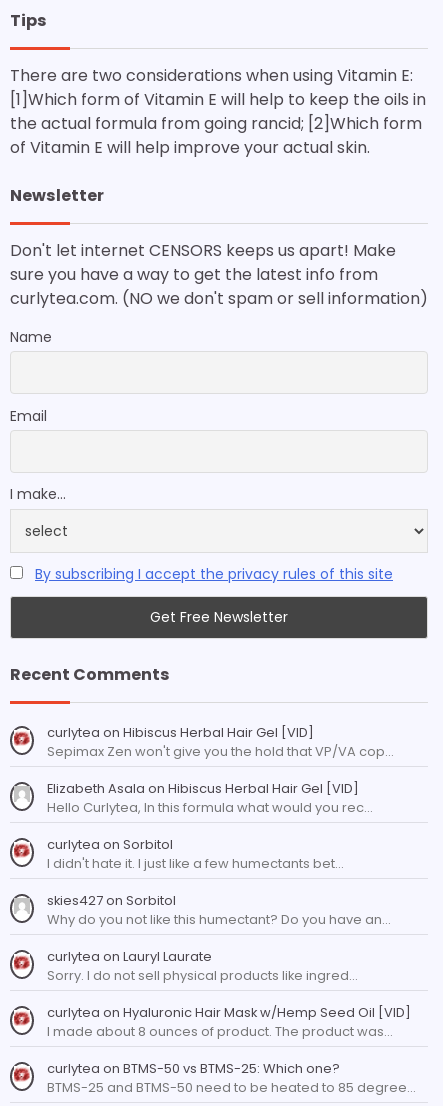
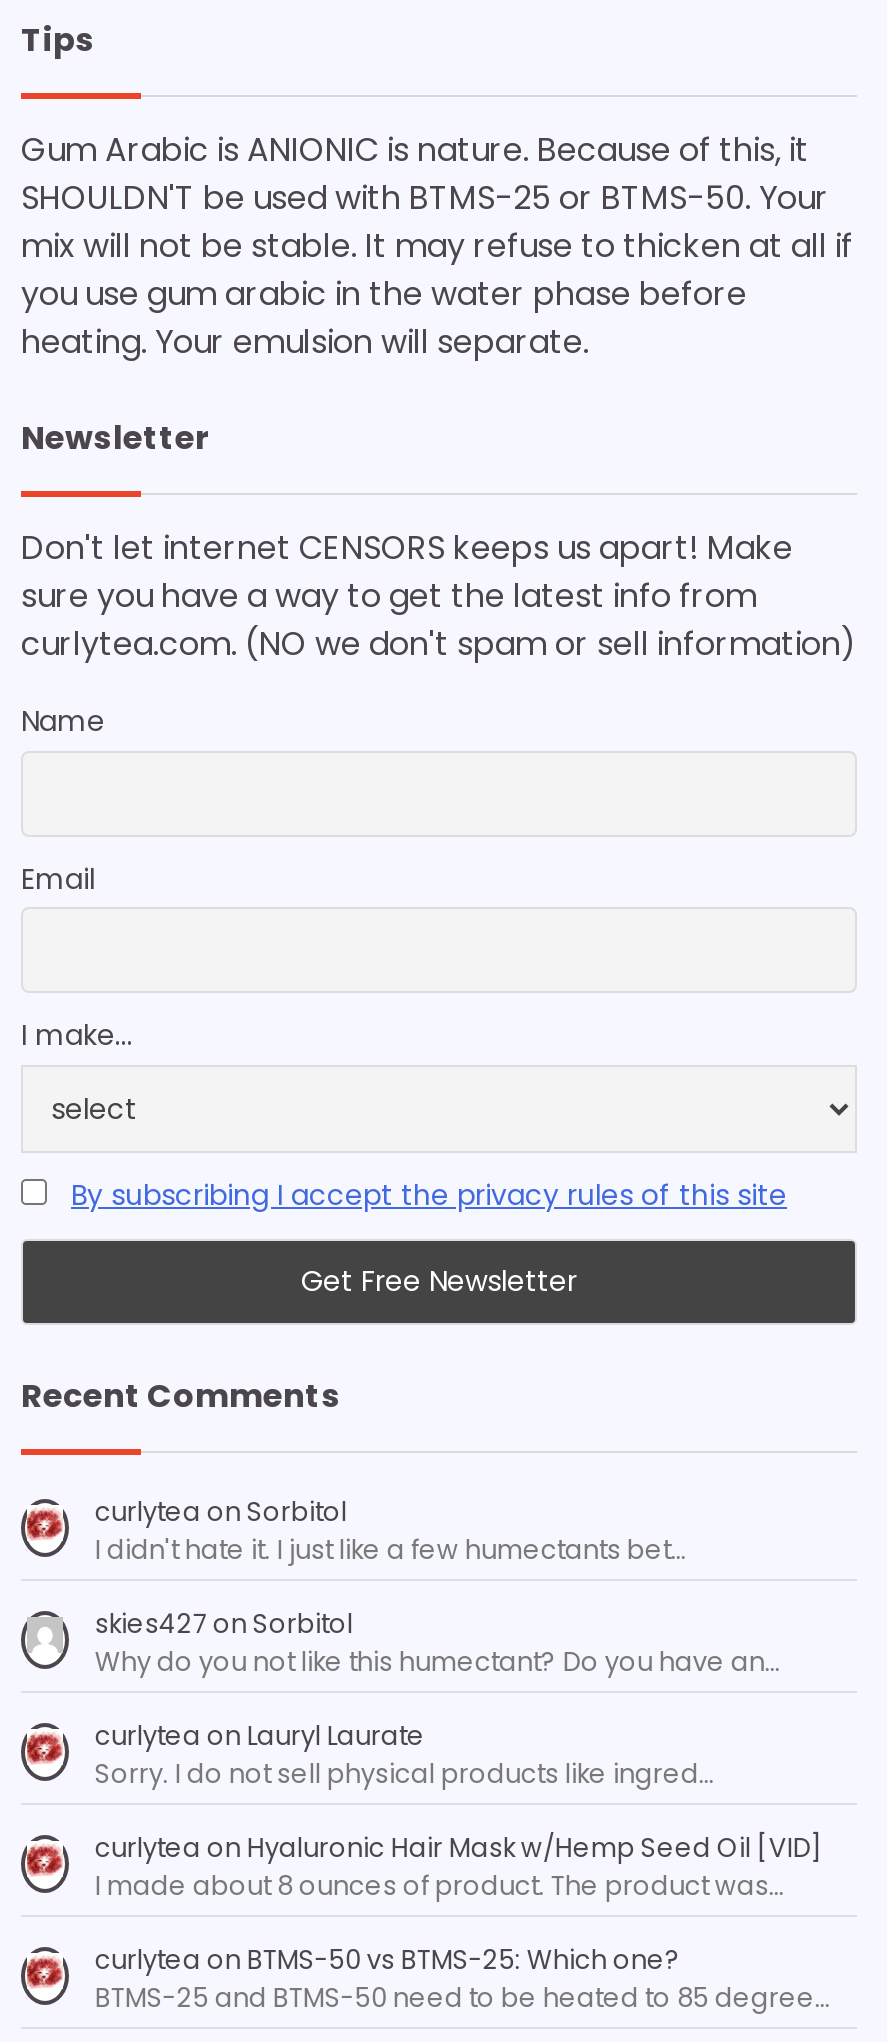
[10,64,426,159] There are two considerations when using Vitamin E: | [1]Which form of Vitamin E will help to keep the oils in | the actual formula from going rancid; [2]Which form | of Vitamin E will help improve your actual skin. -> [21,127,853,365] Gum Arabic is ANIONIC is nature. Because of this, it | SHOULDN'T be used with BTMS-25 or BTMS-50. Your | mix will not be stable. It may refuse to thicken at all if | you use gum arabic in the water phase before | heating. Your emulsion will separate.
moved [10,184,428,686] -> [21,415,857,1419]: Newsletter | Don't let internet CENSORS keeps us apart! Make | sure you have a way to get the latest info from | ... | By subscribing I accept the privacy rules of this site | Recent Comments
[47,723,394,817] curlytea on Hibiscus Herbal Hair Gel [VID] | Sepimax Zen won't give you the hold that VP/VA cop… | Elizabeth Asala on Hibiscus Herbal Hair Gel [VID] | Hello Curlytea, In this formula what would you rec… -> none

